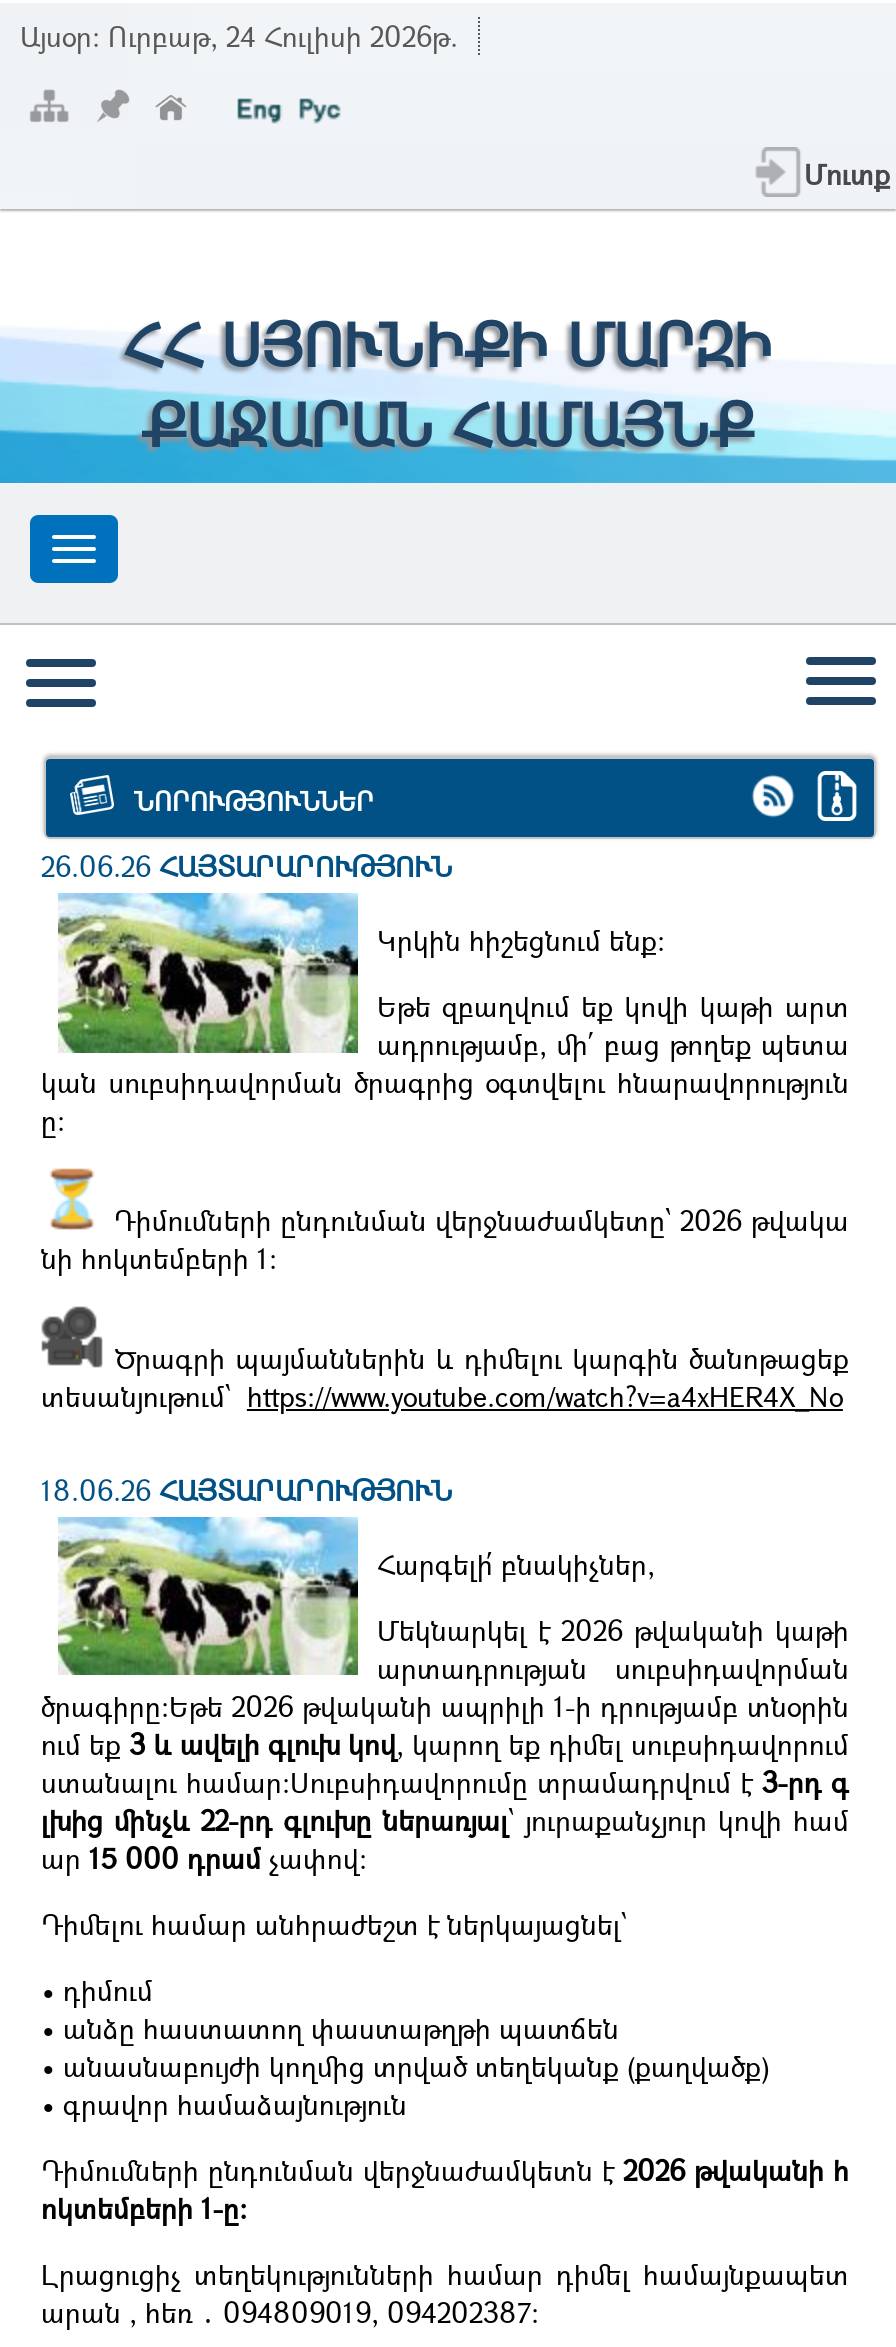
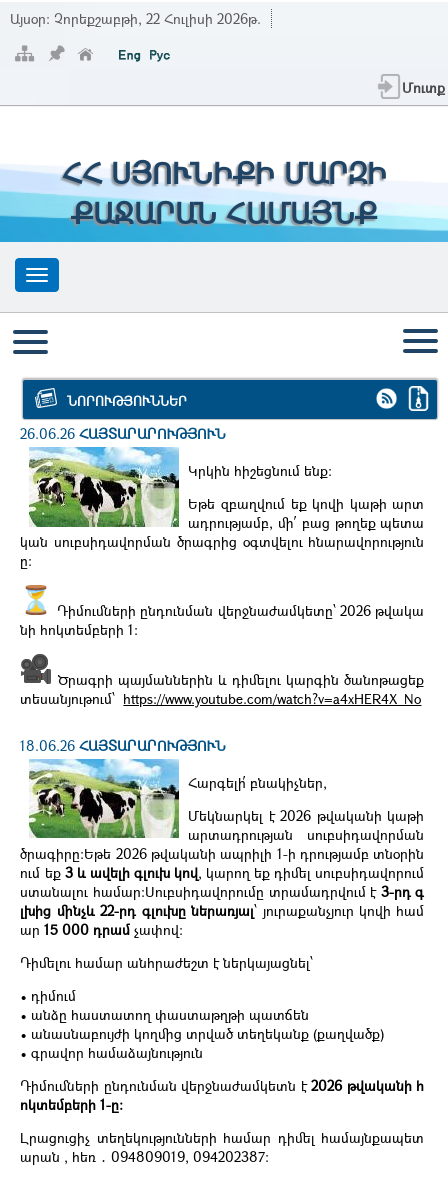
[20,17,458,55] Այսօր: Ուրբաթ, 24 Հուլիսի 2026թ. -> [10,9,261,28] Այսօր: Չորեքշաբթի, 22 Հուլիսի 2026թ.

